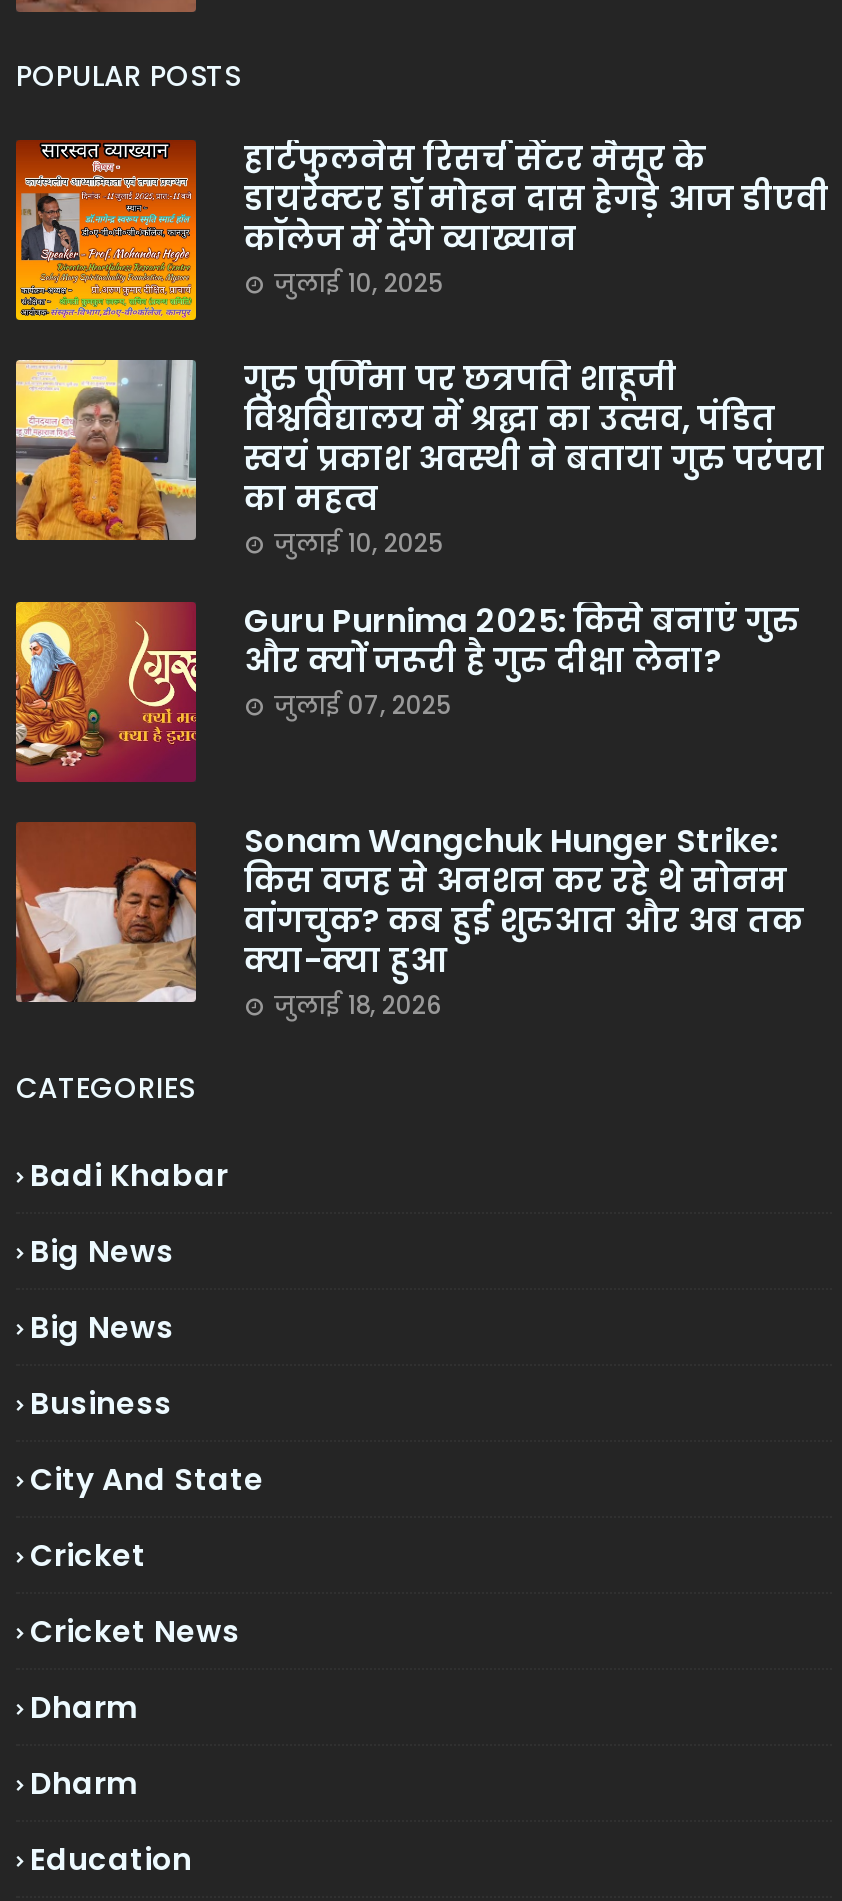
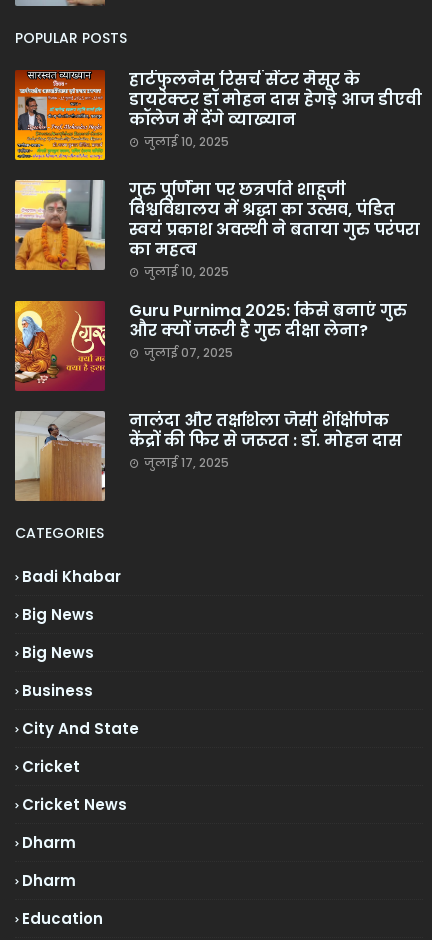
[14,818,804,1022] [image] | Sonam Wangchuk Hunger Strike: | किस वजह से अनशन कर रहे थे सोनम | वांगचुक? कब हुई शुरुआत और अब तक | क्या-क्या हुआ | जुलाई 18, 2026 -> [14,409,402,502] [image] | नालंदा और तक्षशिला जैसी शैक्षिणिक | केंद्रों की फिर से जरूरत : डॉ. मोहन दास | जुलाई 17, 2025

